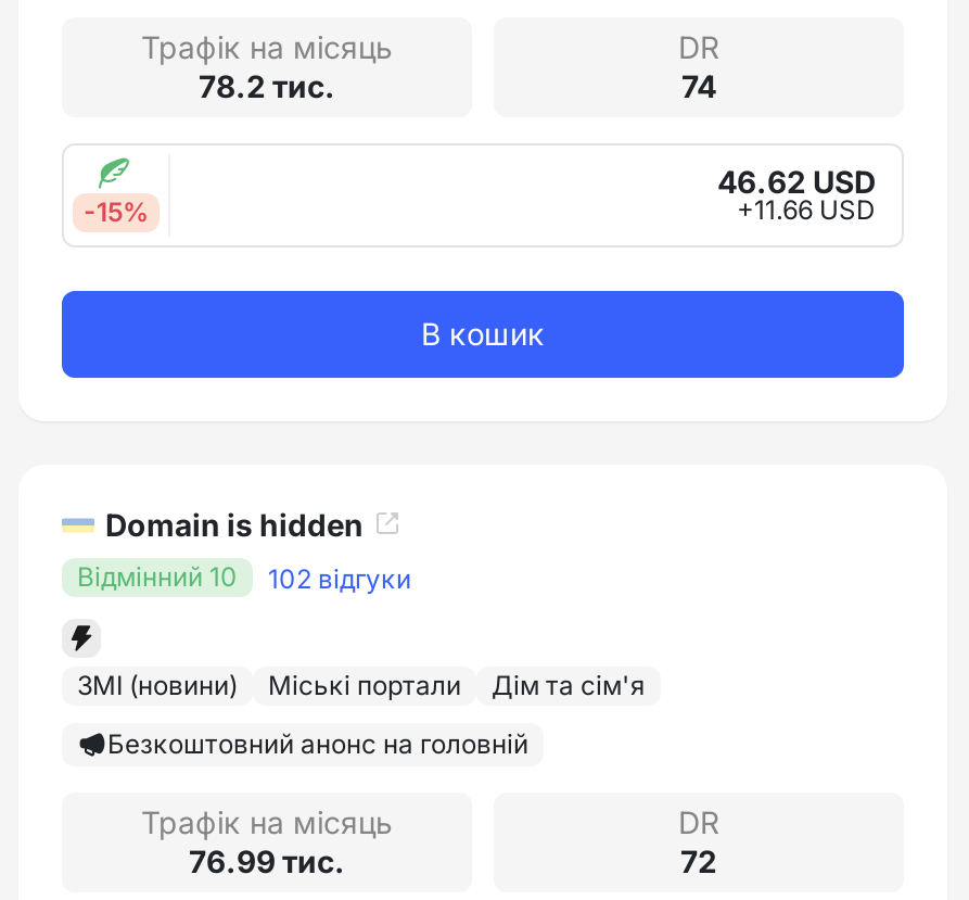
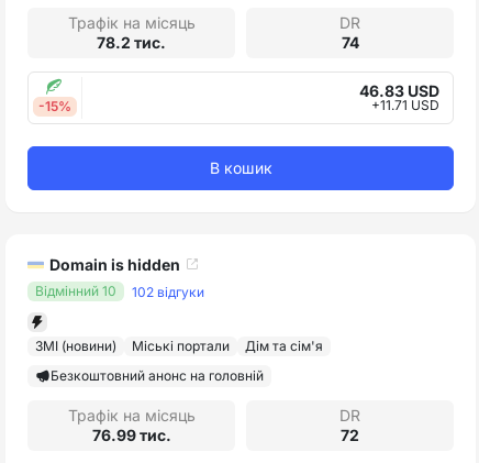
[717,163,876,200] 46.62 USD -> [359,81,439,100] 46.83 USD
[737,193,876,226] +11.66 USD -> [371,97,439,113] +11.71 USD

